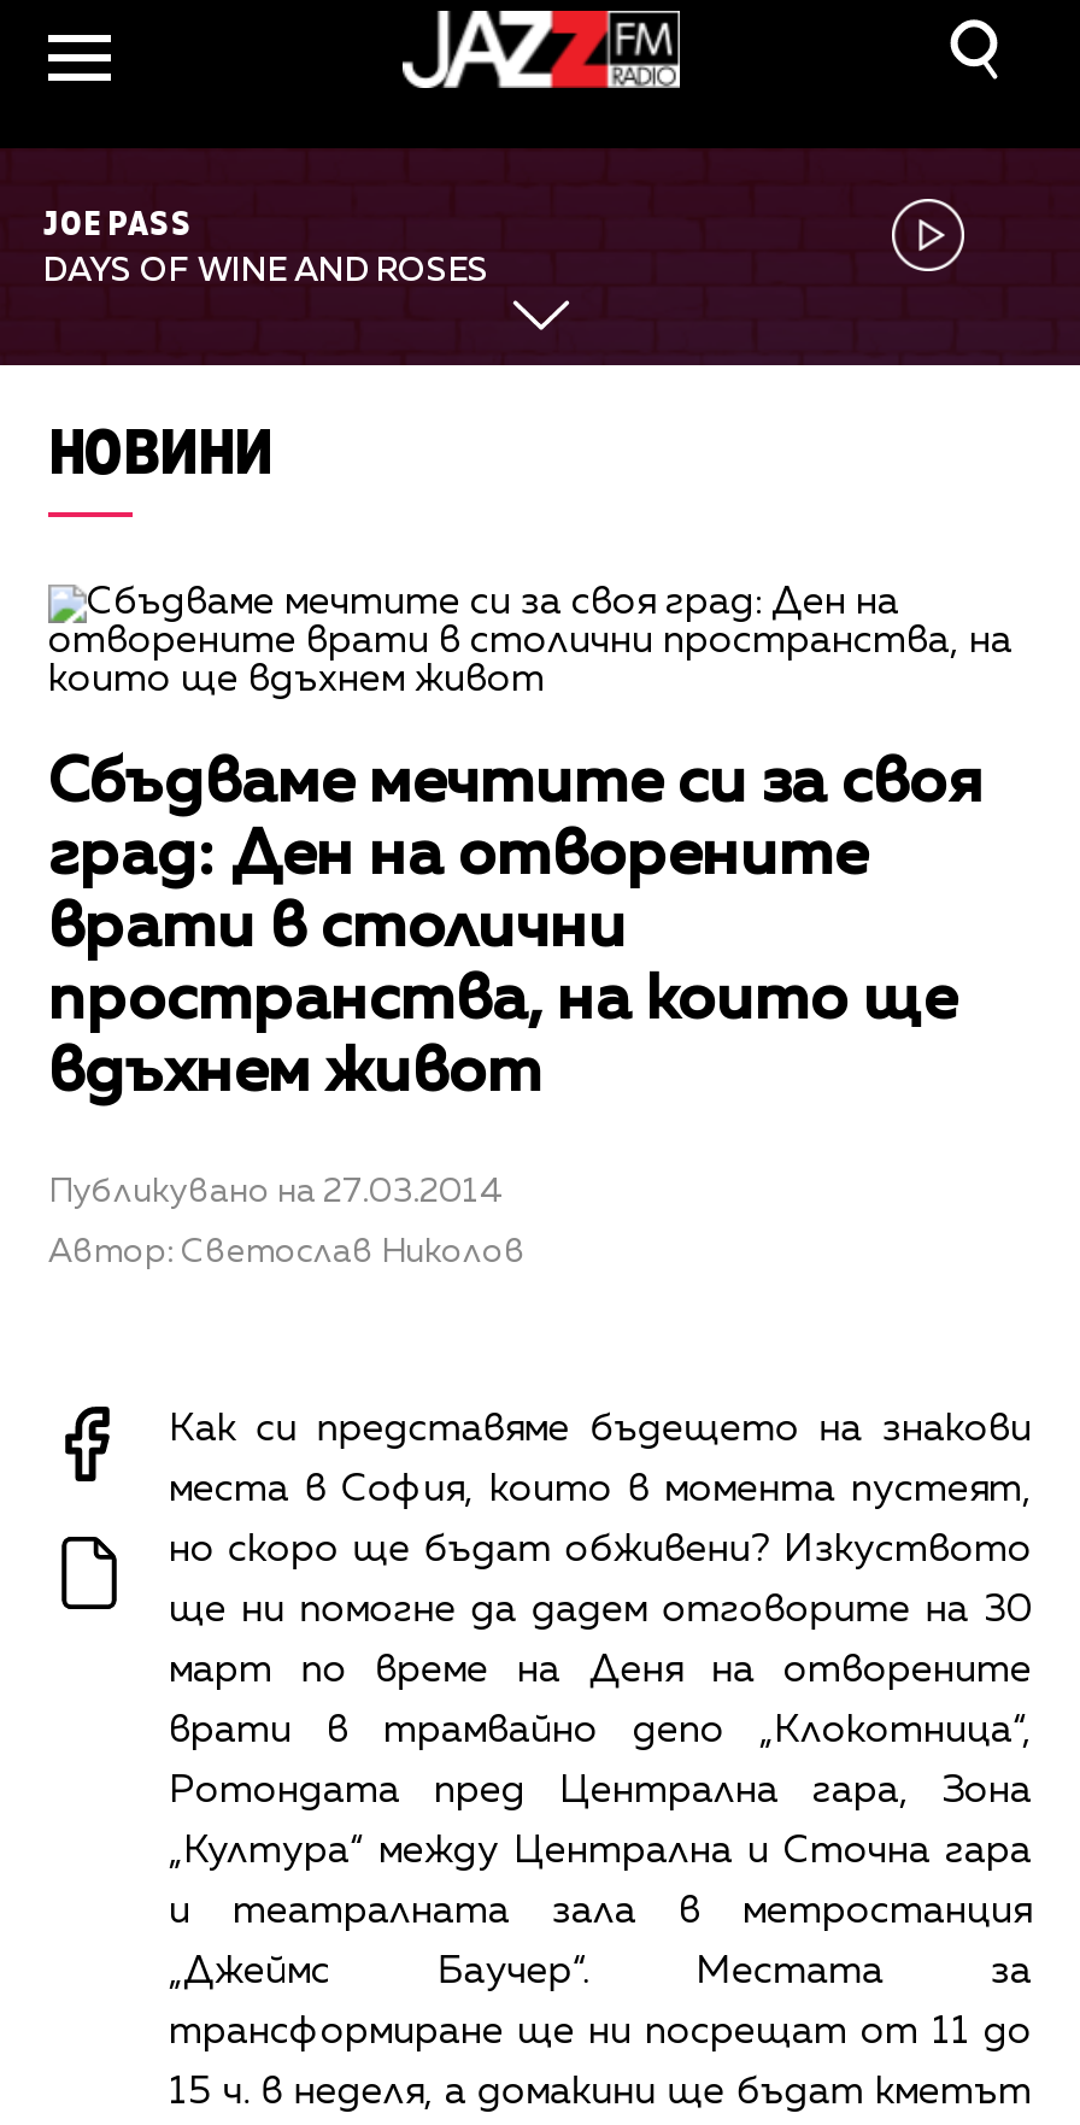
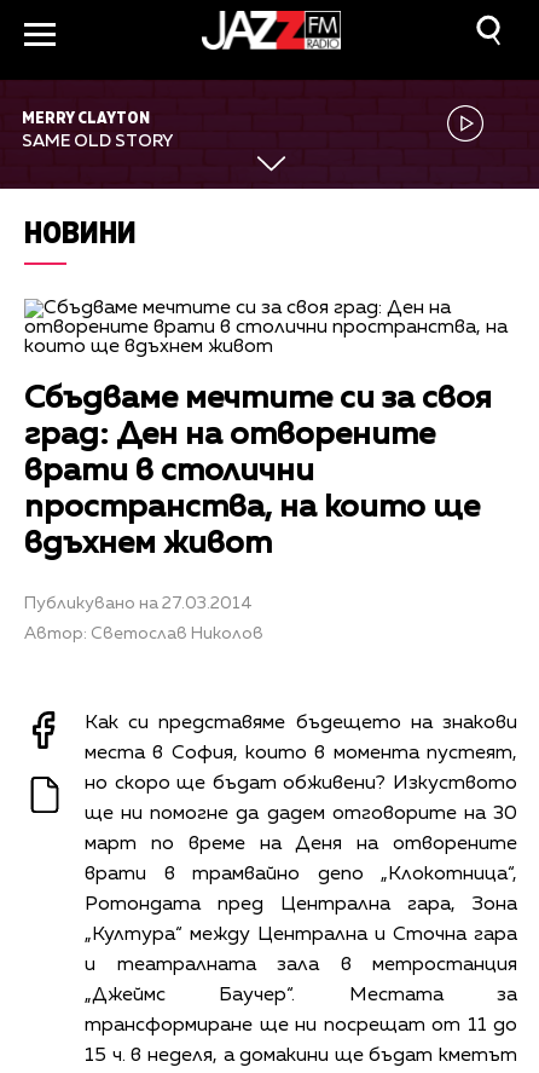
[43,202,489,289] JOE PASS | DAYS OF WINE AND ROSES -> [22,107,173,150] MERRY CLAYTON | SAME OLD STORY

